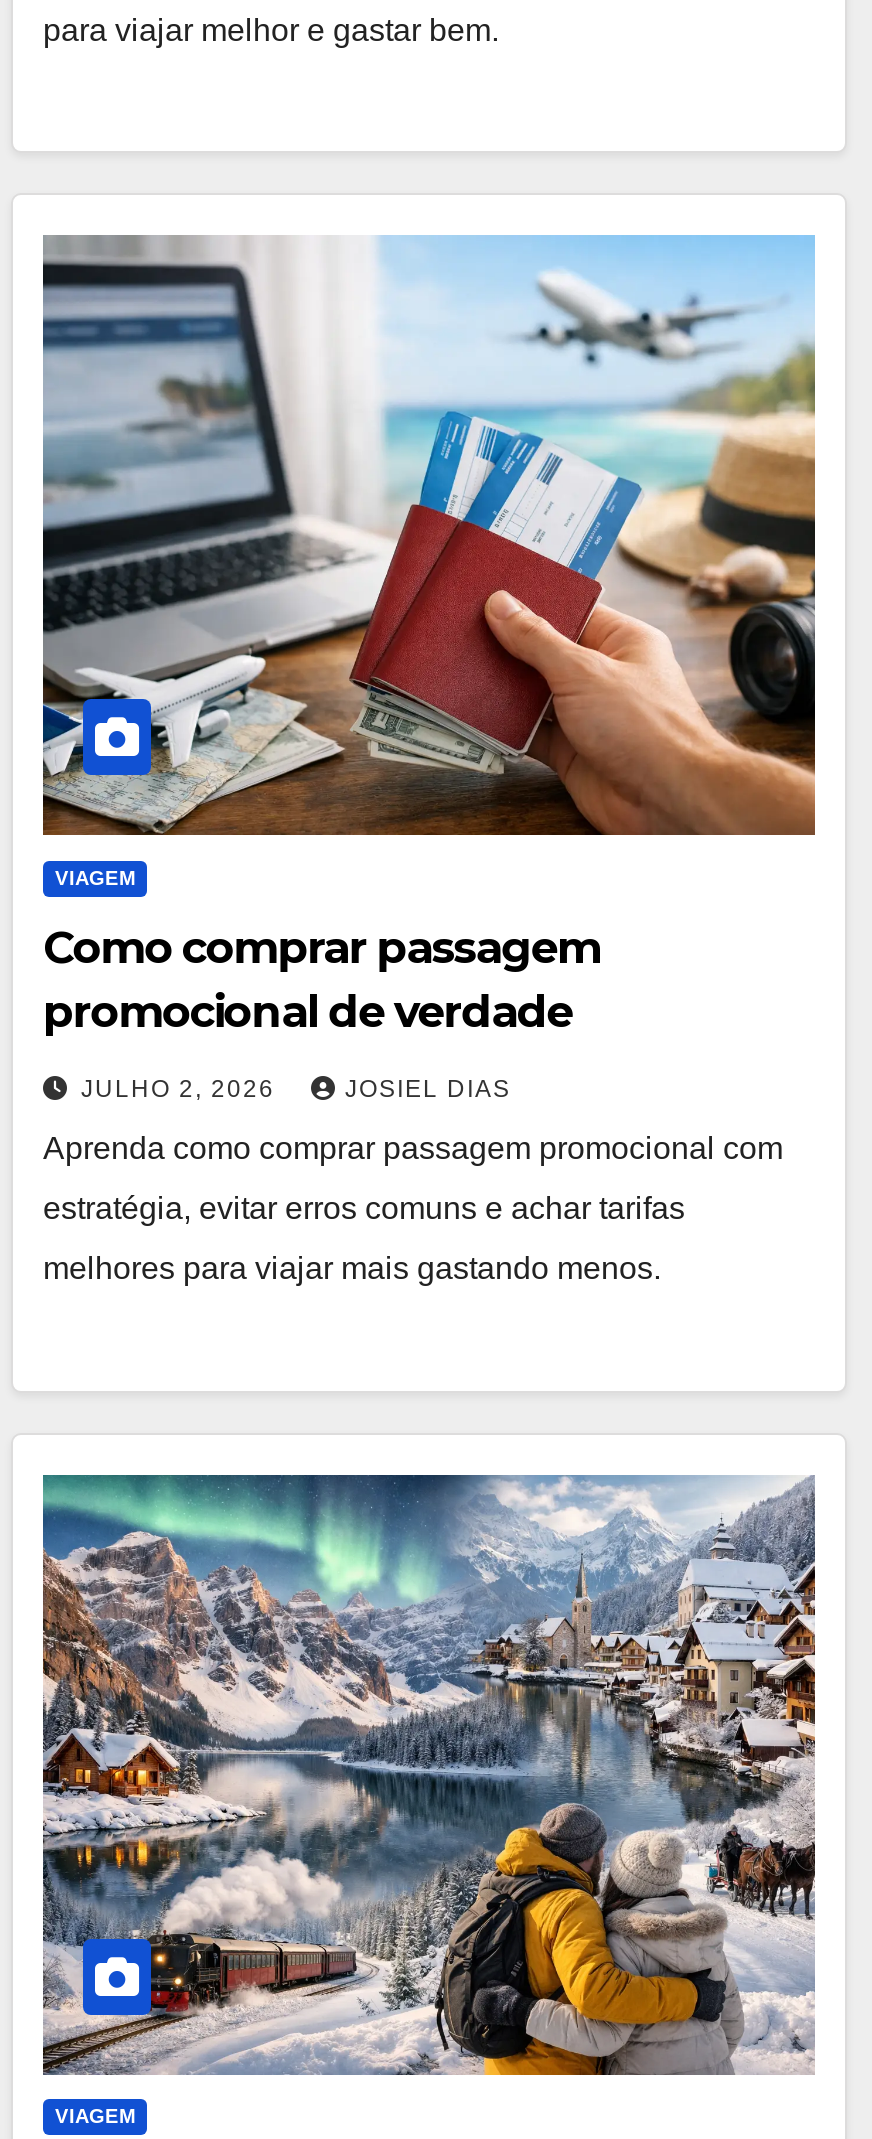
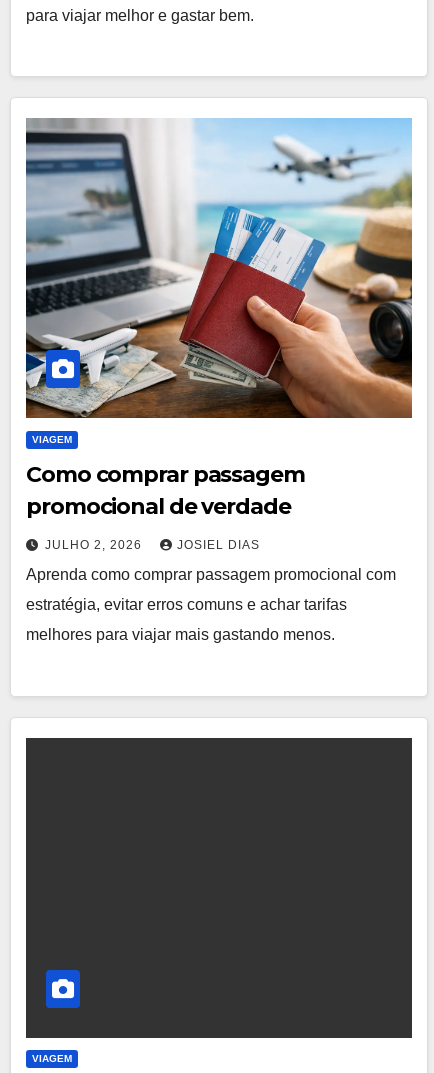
[41,1473,817,2077] [image] -> none

